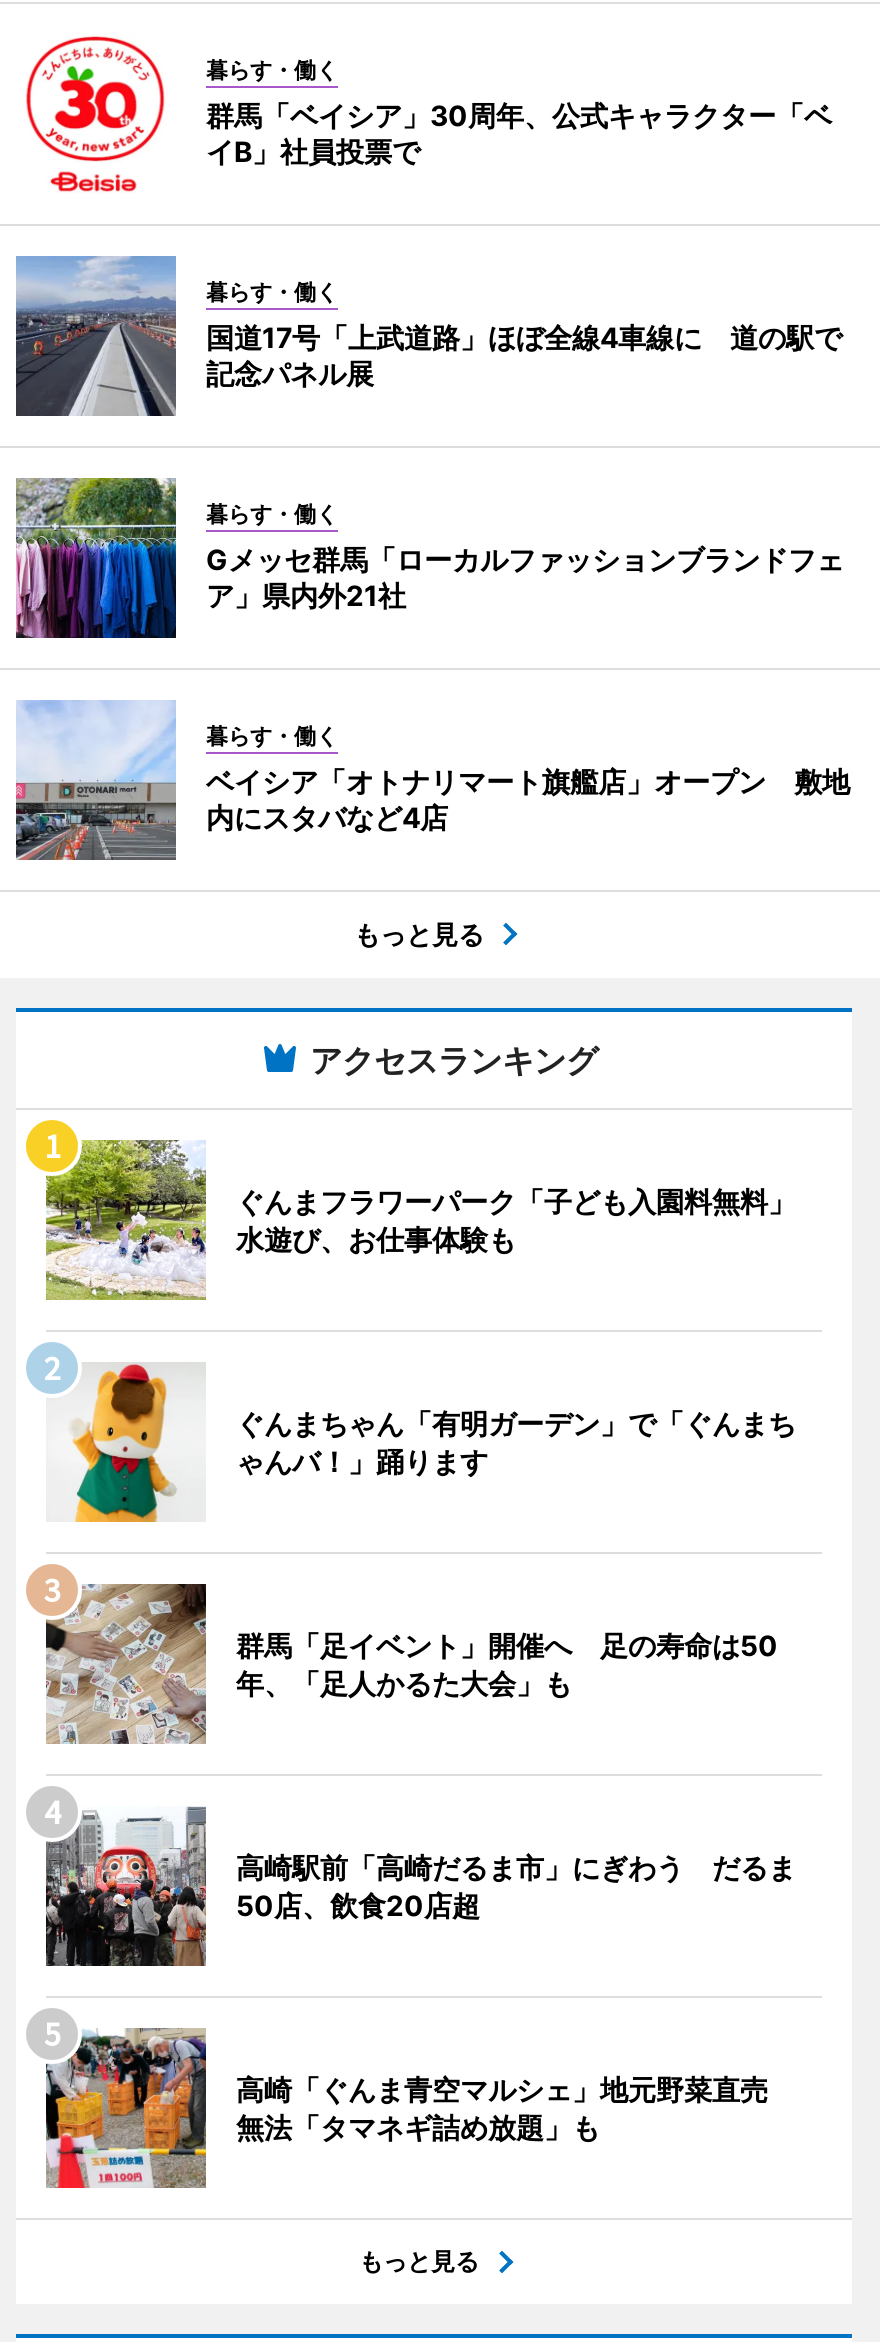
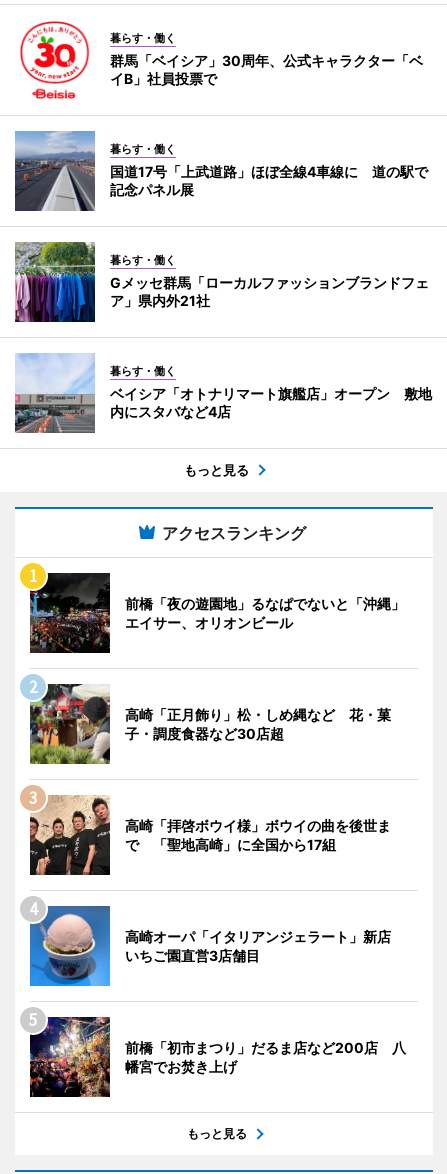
[44,1138,796,1302] [image] | ぐんまフラワーパーク「子ども入園料無料」 | 水遊び、お仕事体験も -> [29,572,405,654] [image] | 前橋「夜の遊園地」るなぱでないと「沖縄」 | エイサー、オリオンビール
[46,1362,796,1524] [image] | ぐんまちゃん「有明ガーデン」で「ぐんまち | ゃんバ！」踊ります -> [29,683,391,765] [image] | 高崎「正月飾り」松・しめ縄など 花・菓 | 子・調度食器など30店超
[44,1582,778,1744] [image] | 群馬「足イベント」開催へ 足の寿命は50 | 年、「足人かるた大会」も -> [29,795,391,876] [image] | 高崎「拝啓ボウイ様」ボウイの曲を後世ま | で 「聖地高崎」に全国から17組
[44,1806,796,1968] [image] | 高崎駅前「高崎だるま市」にぎわう だるま | 50店、飲食20店超 -> [29,905,405,987] [image] | 高崎オーパ「イタリアンジェラート」新店 | いちご園直営3店舗目
[44,2026,796,2190] [image] | 高崎「ぐんま青空マルシェ」地元野菜直売 | 無法「タマネギ詰め放題」も -> [29,1016,406,1098] [image] | 前橋「初市まつり」だるま店など200店 八 | 幡宮でお焚き上げ

